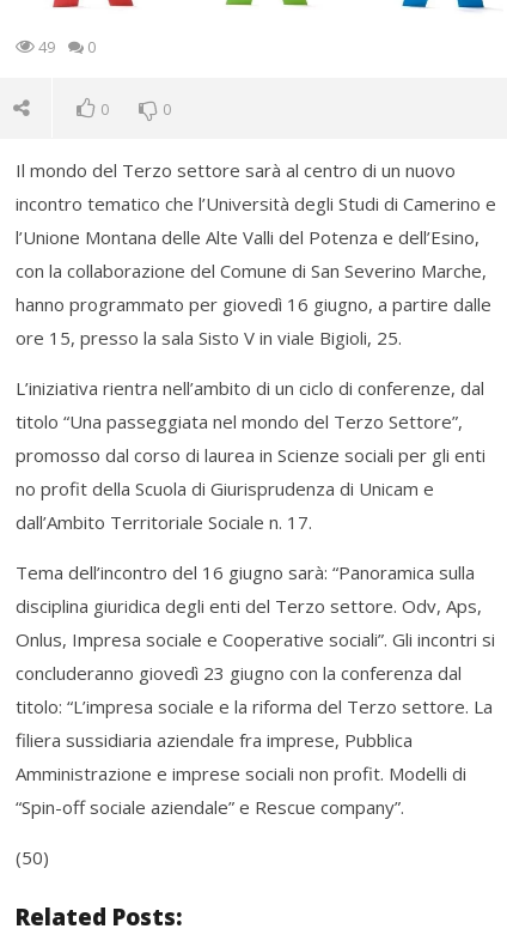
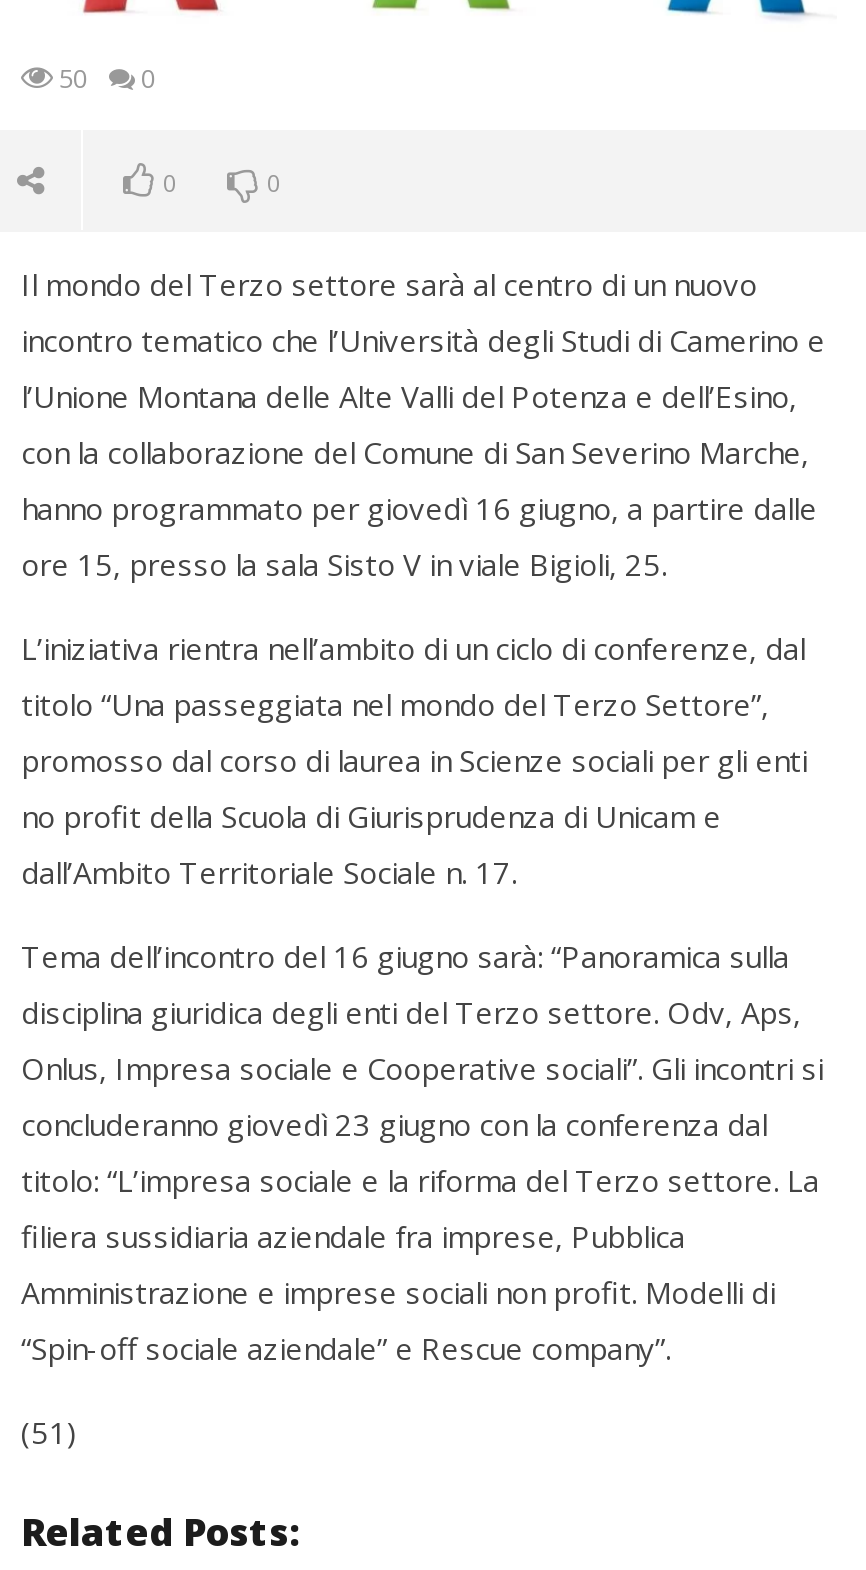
[38,36,96,57] 49 0 -> [59,59,155,95] 50 0
[16,845,49,869] (50) -> [21,1411,77,1451] (51)

